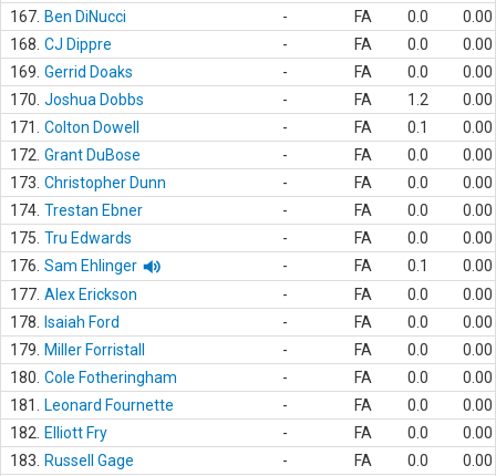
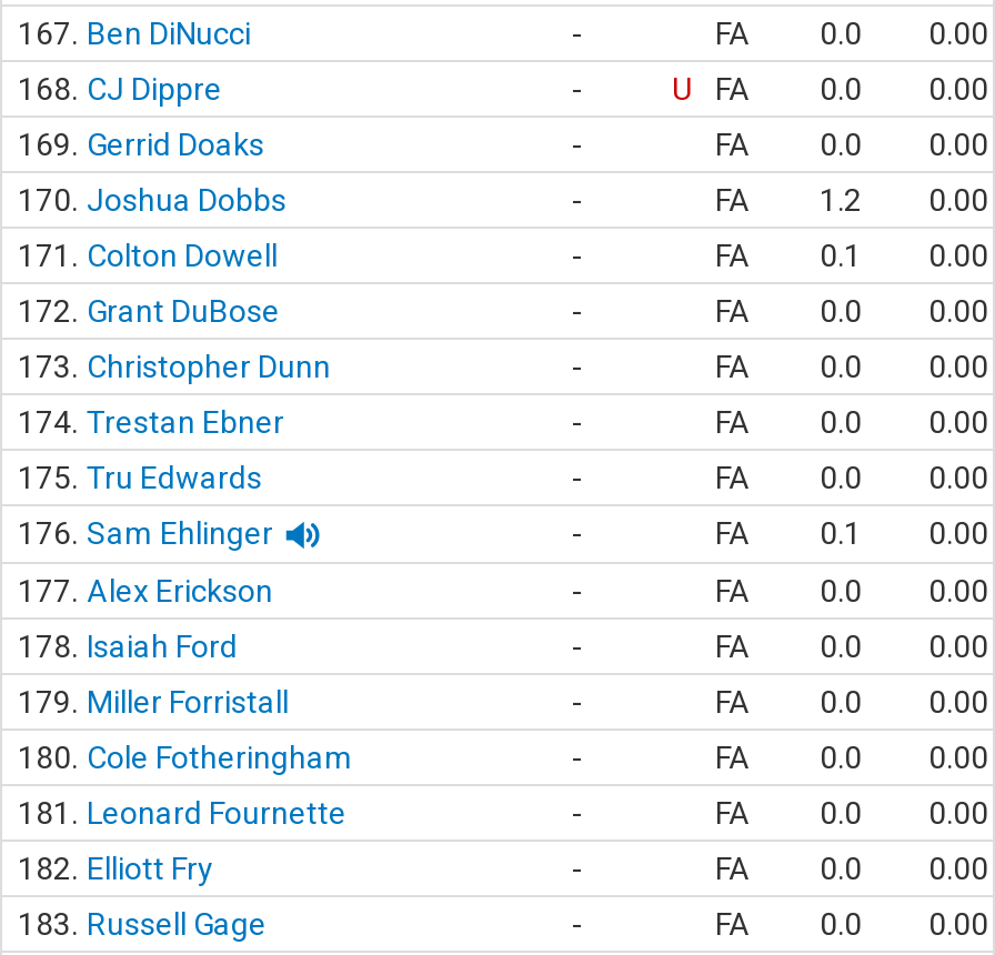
none -> [672,71,692,107] U

